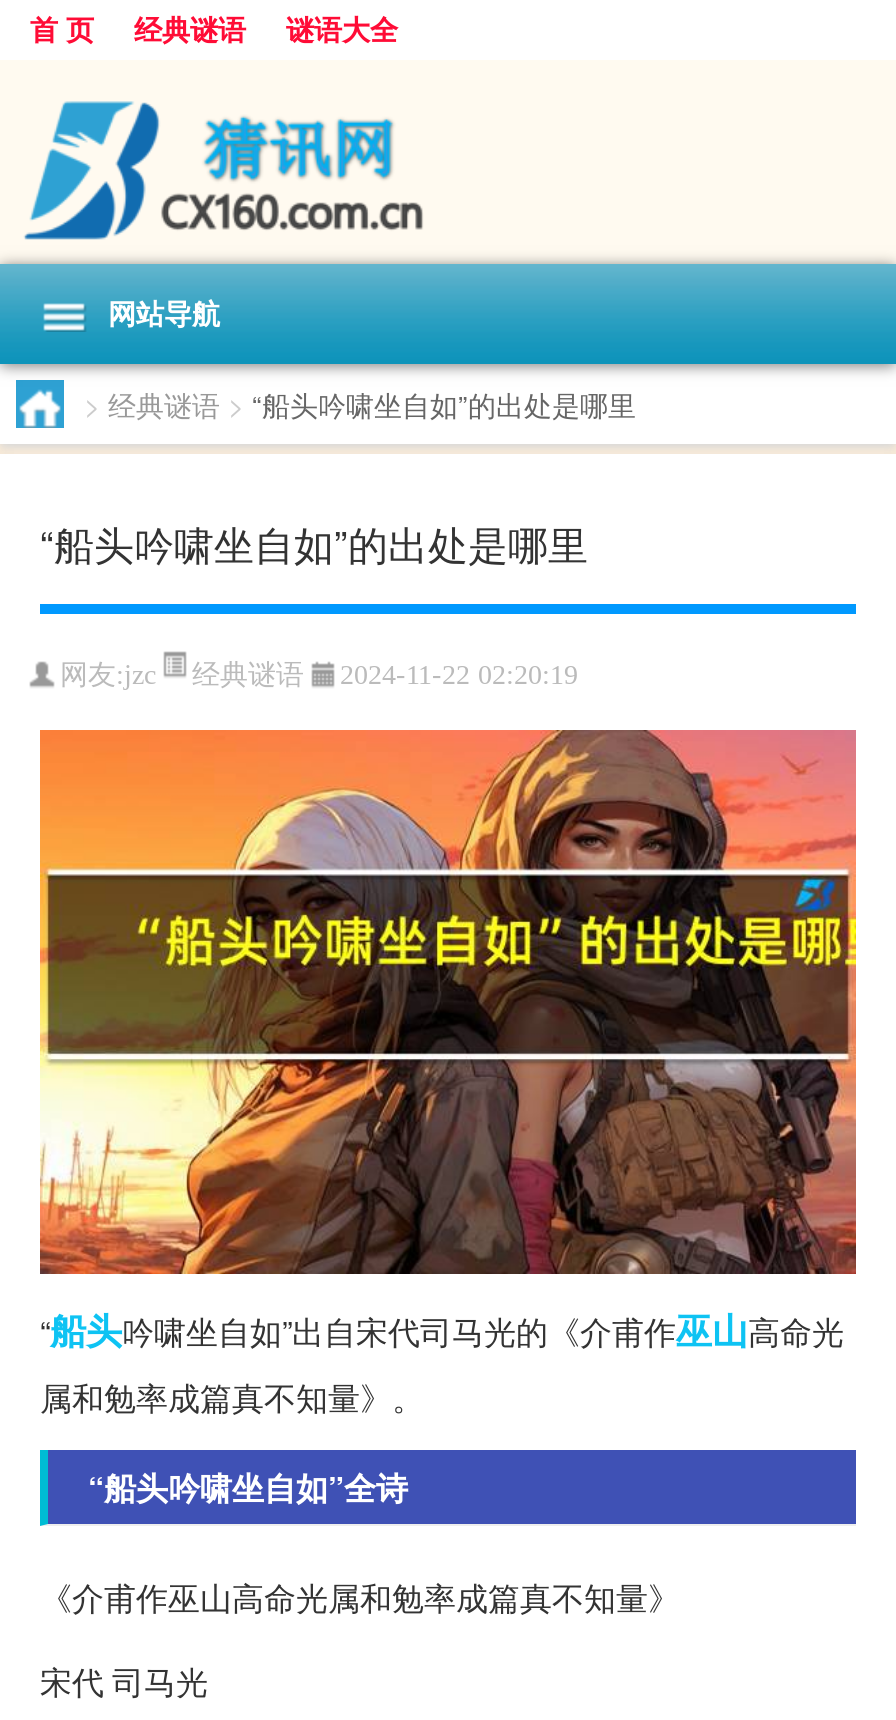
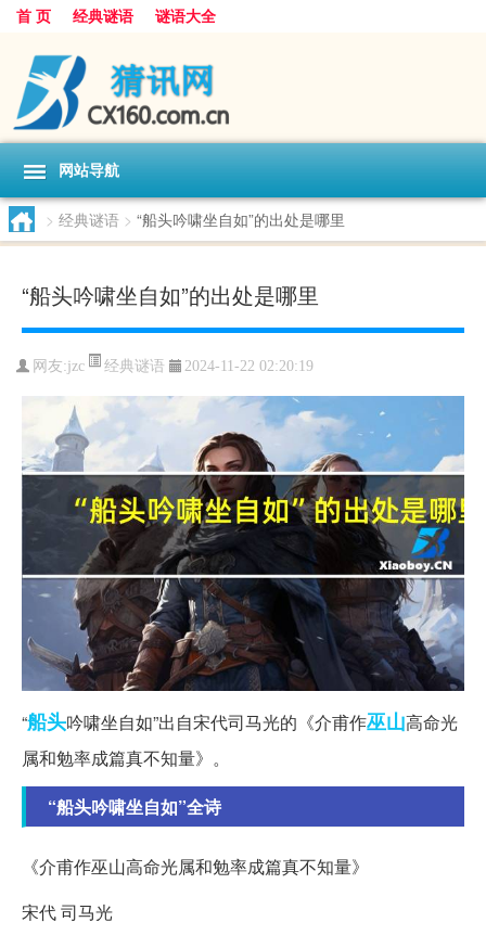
[38,728,858,1276] [image] -> [21,395,465,692] [image]

